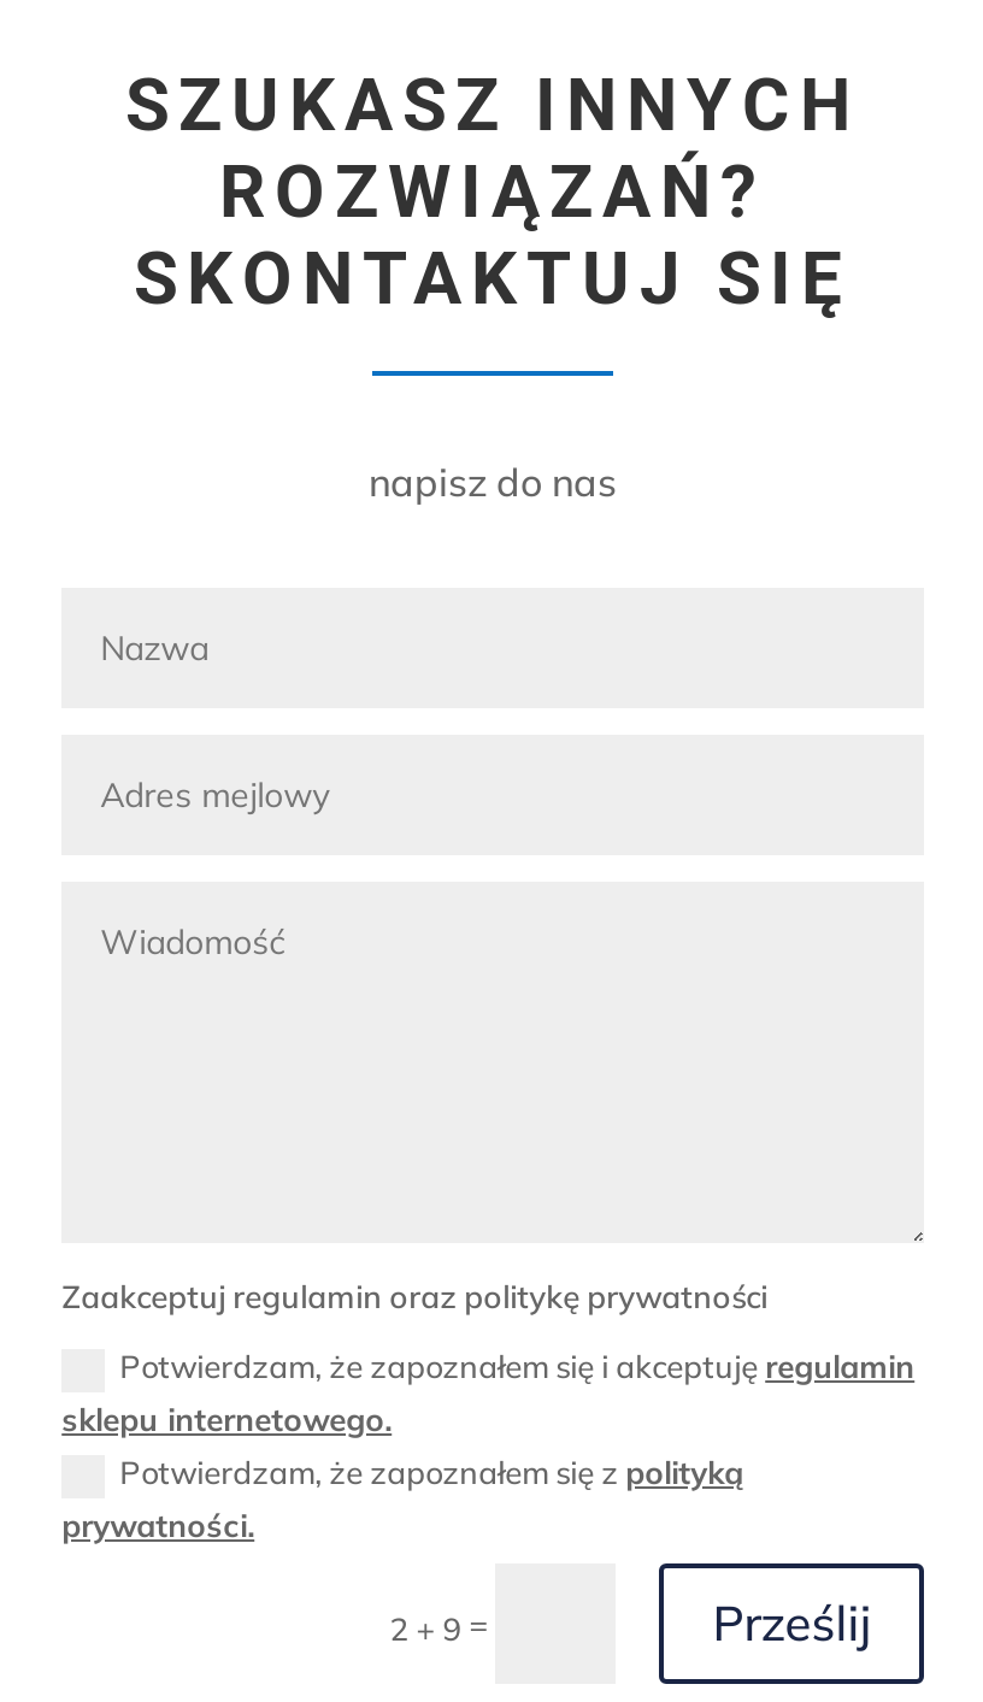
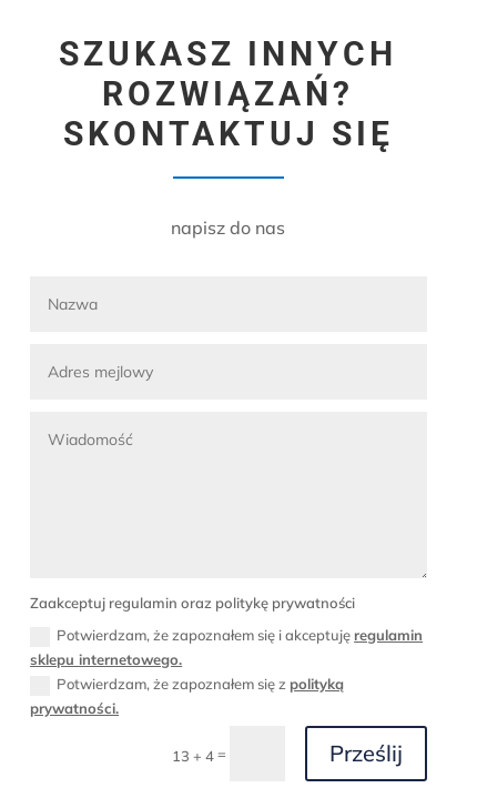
[390,1605,496,1648] 2 + 9 = -> [172,745,230,765] 13 + 4 =

